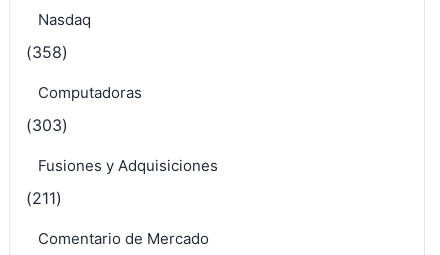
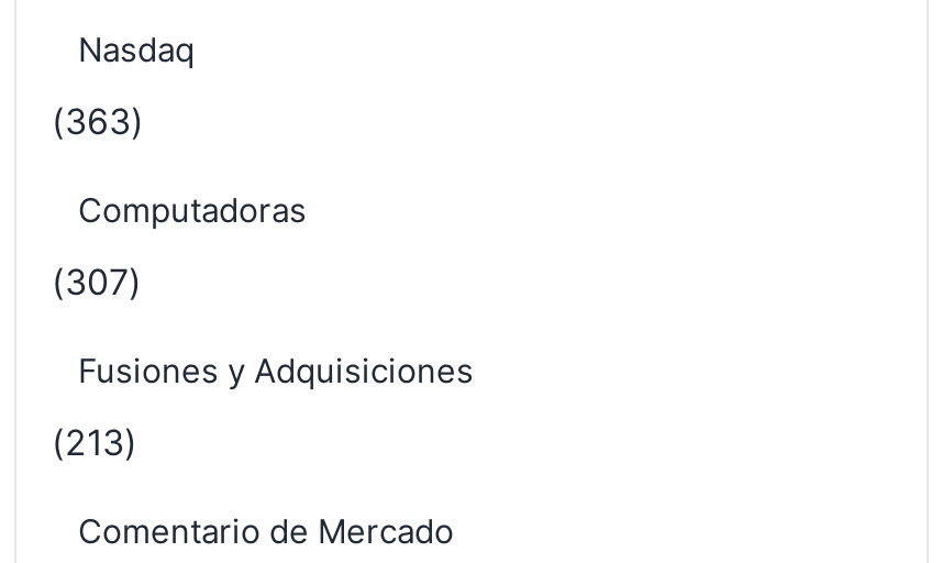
[26,42,68,62] (358) -> [52,99,144,143] (363)
[26,115,68,135] (303) -> [52,259,142,303] (307)
[26,188,62,208] (211) -> [52,420,137,464] (213)

